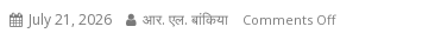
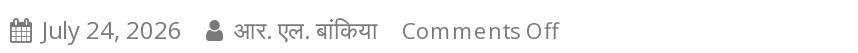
[26,9,112,29] July 21, 2026 -> [36,12,182,46] July 24, 2026

